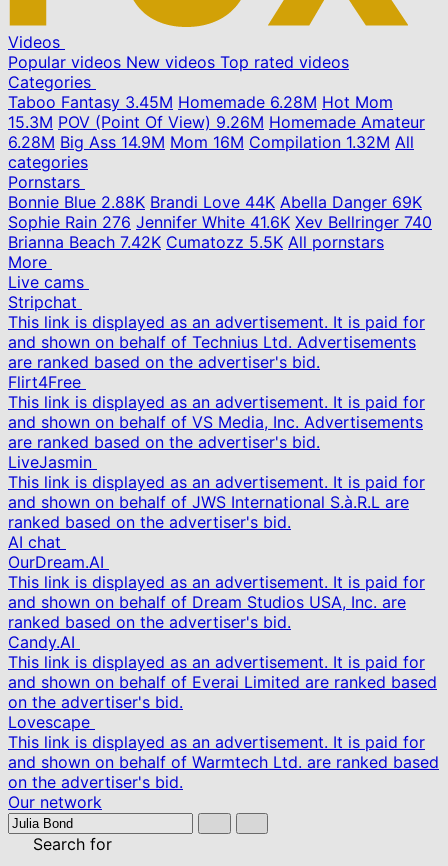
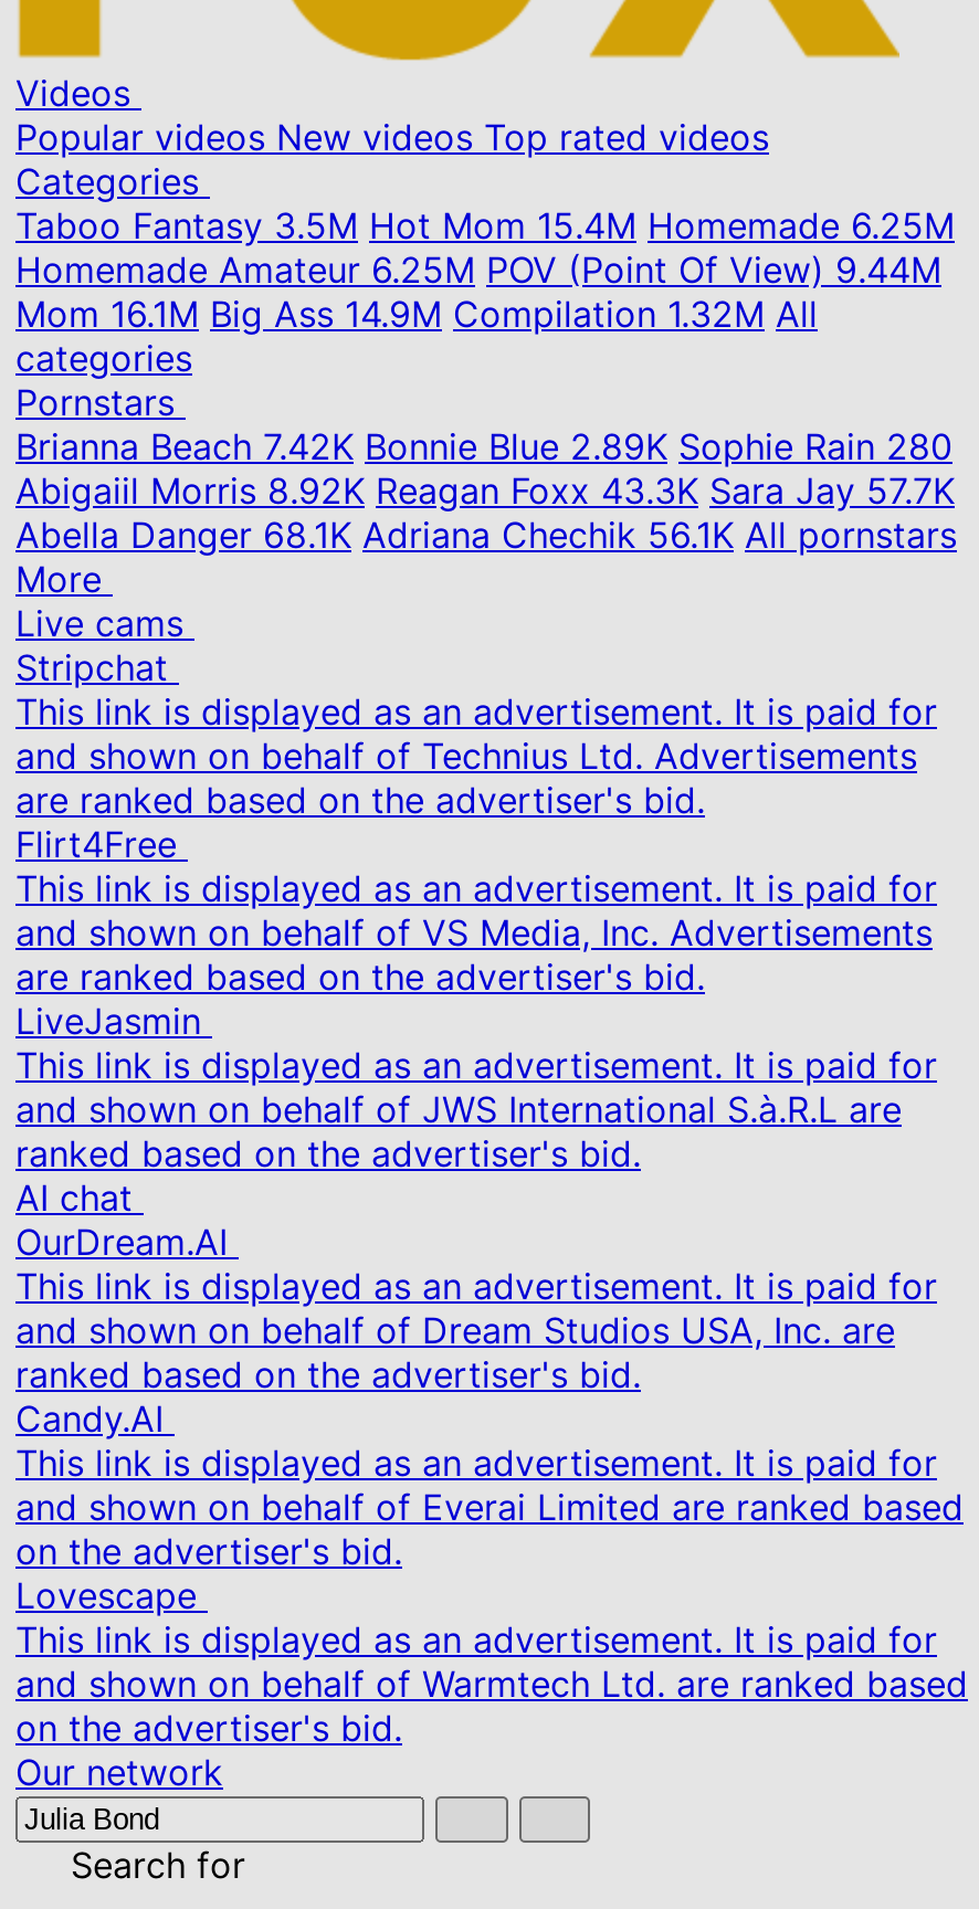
[8,92,425,152] Taboo Fantasy 3.45M Homemade 6.28M Hot Mom | 15.3M POV (Point Of View) 9.26M Homemade Amateur | 6.28M Big Ass 14.9M Mom 16M Compilation 1.32M All -> [15,203,955,336] Taboo Fantasy 3.5M Hot Mom 15.4M Homemade 6.25M | Homemade Amateur 6.25M POV (Point Of View) 9.44M | Mom 16.1M Big Ass 14.9M Compilation 1.32M All
[8,192,432,252] Bonnie Blue 2.88K Brandi Love 44K Abella Danger 69K | Sophie Rain 276 Jennifer White 41.6K Xev Bellringer 740 | Brianna Beach 7.42K Cumatozz 5.5K All pornstars -> [15,424,957,557] Brianna Beach 7.42K Bonnie Blue 2.89K Sophie Rain 280 | Abigaiil Morris 8.92K Reagan Foxx 43.3K Sara Jay 57.7K | Abella Danger 68.1K Adriana Chechik 56.1K All pornstars

